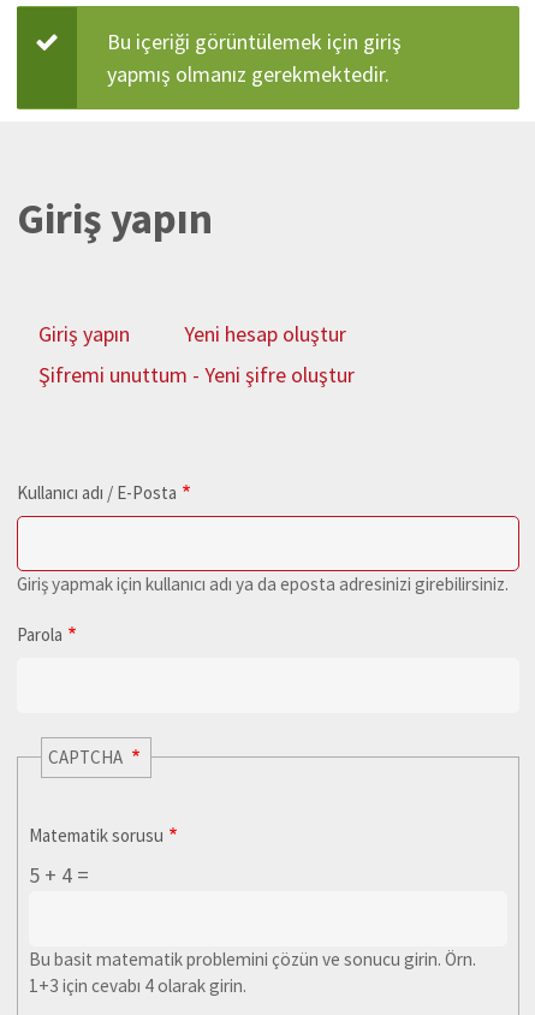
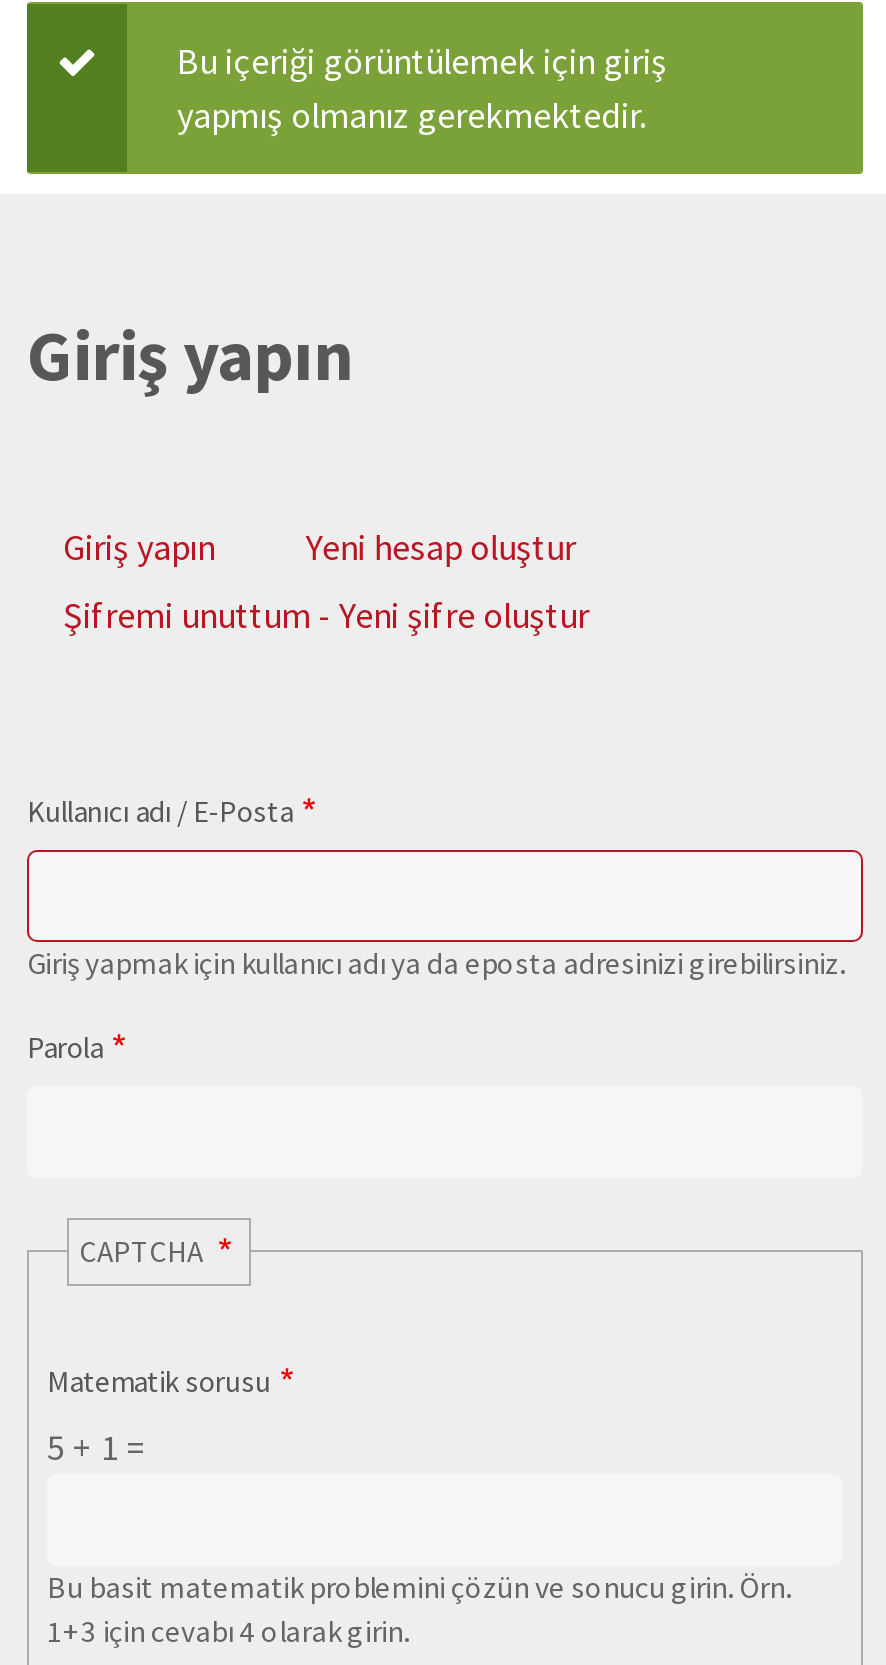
[29,861,89,889] 5 + 4 = -> [47,1424,147,1470] 5 + 1 =

